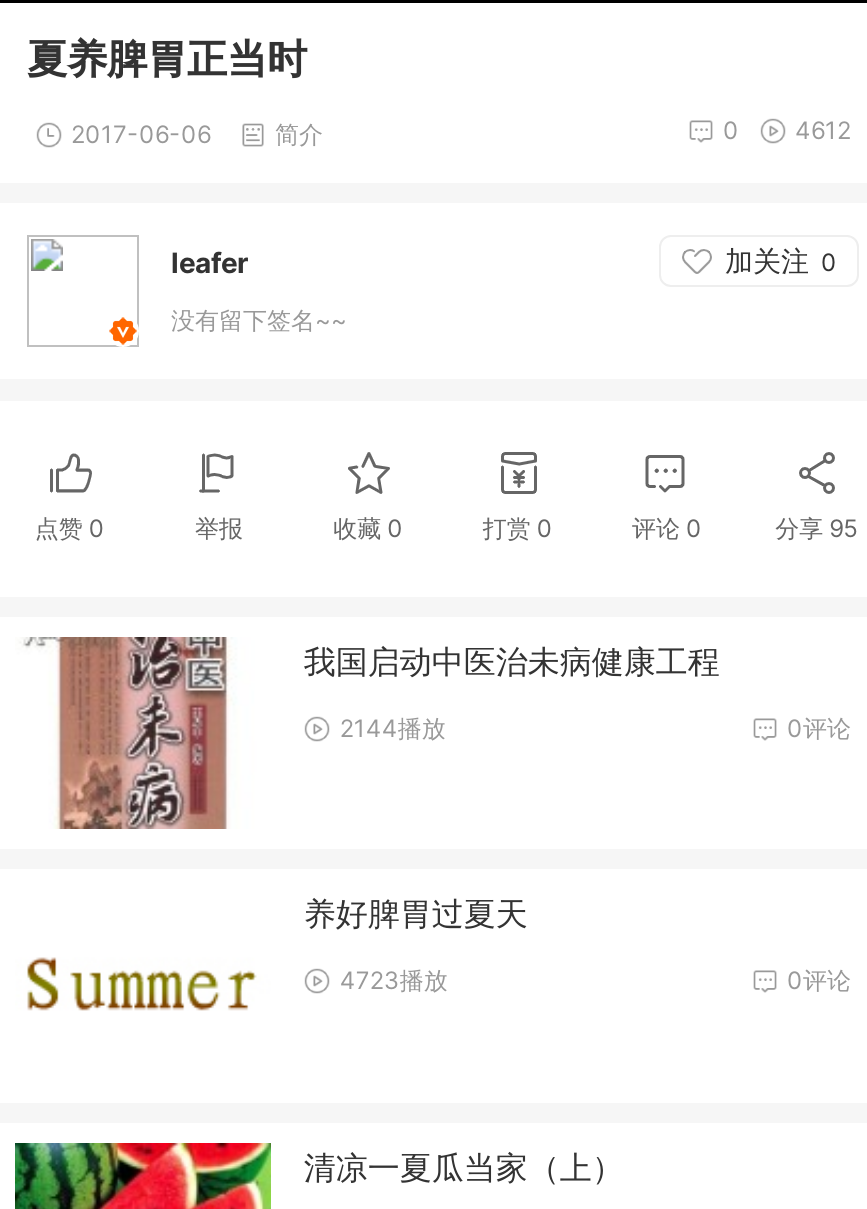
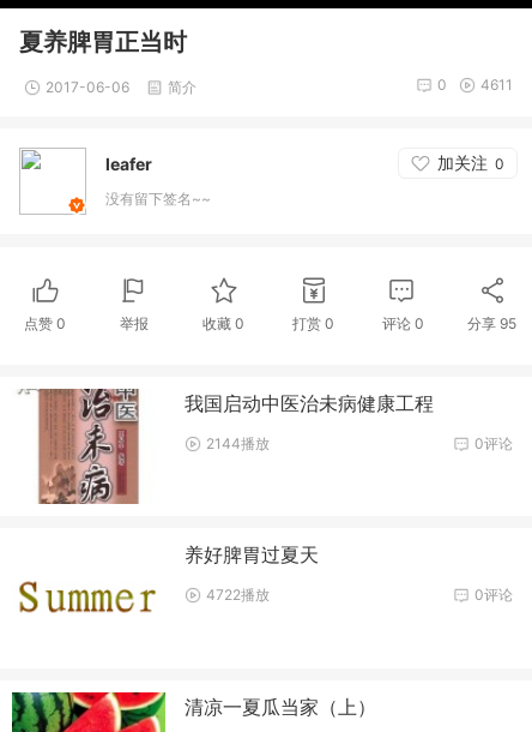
[723,115,851,145] 0 4612 -> [437,76,513,94] 0 4611
[340,966,448,996] 4723播放 -> [207,586,270,604] 4722播放

